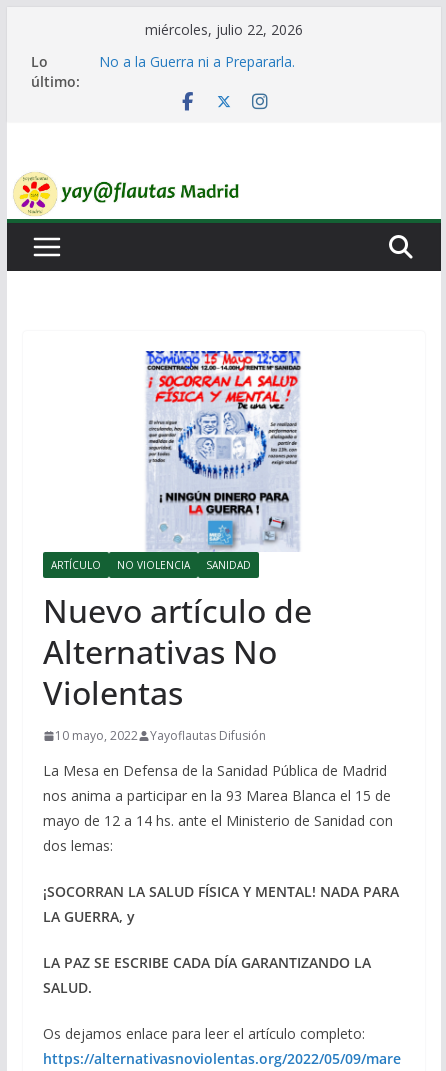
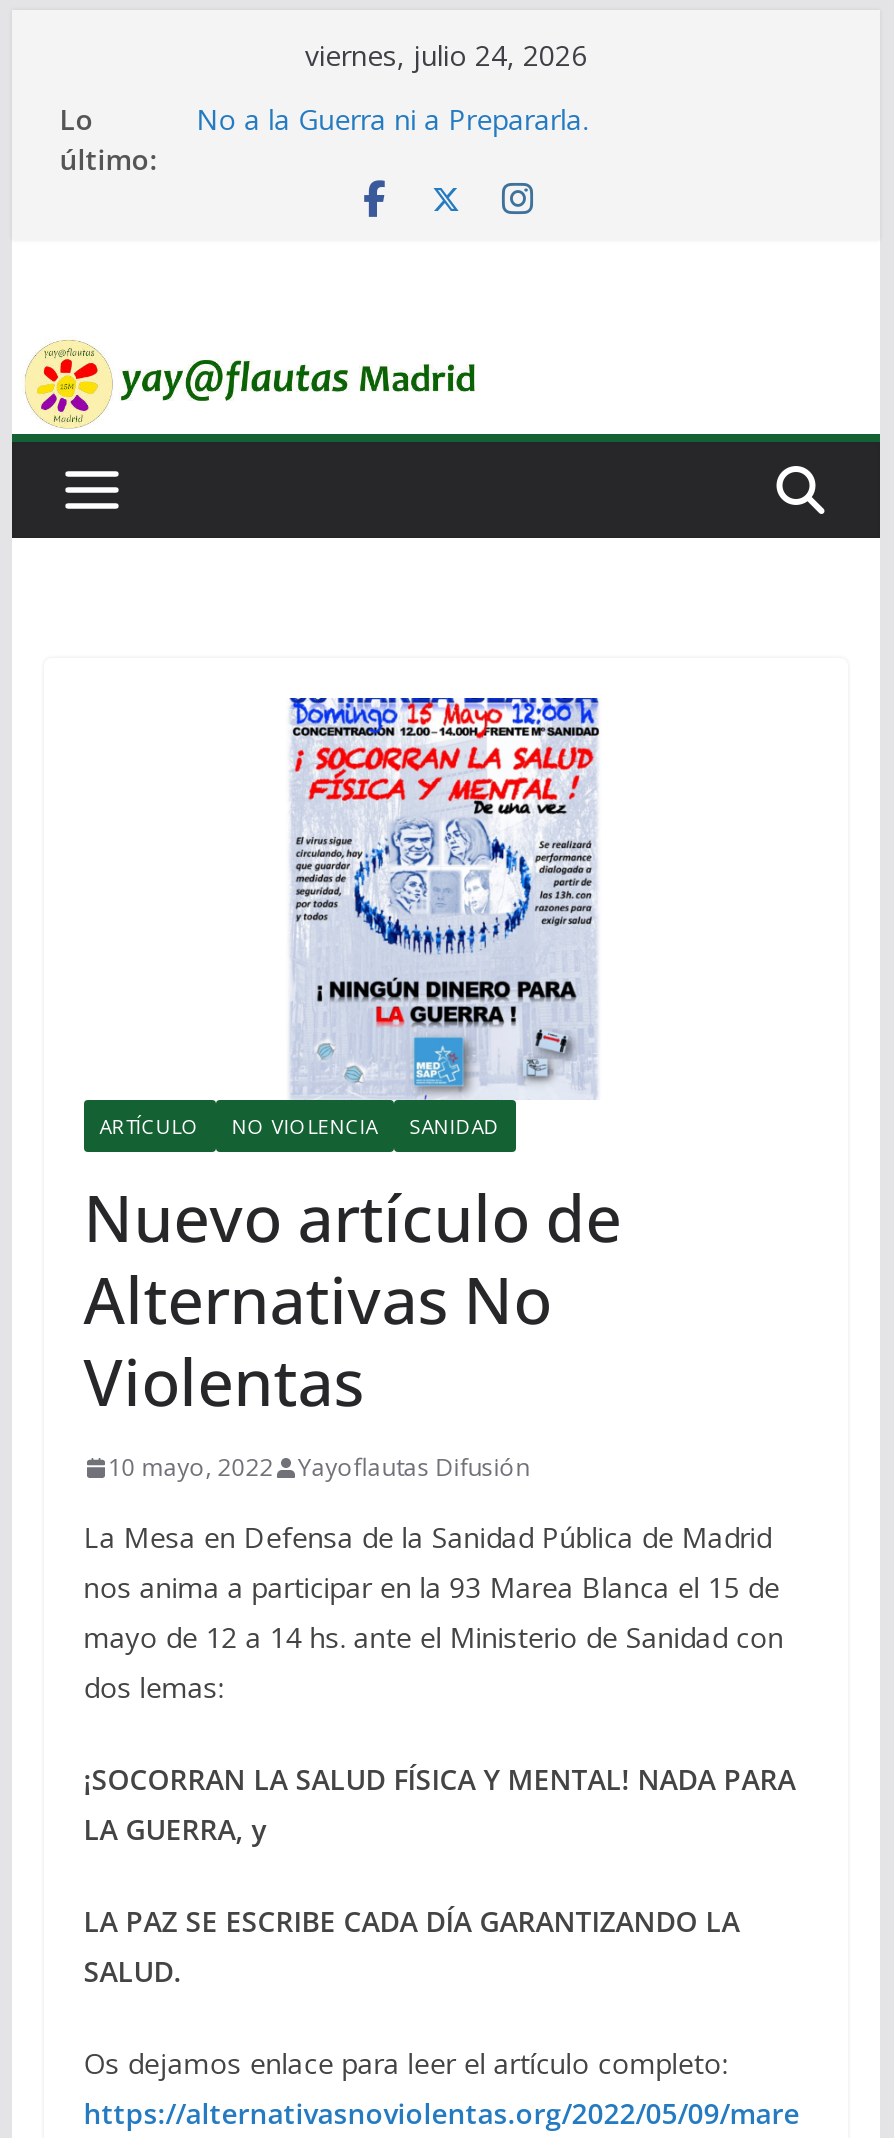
[145,20,303,39] miércoles, julio 22, 2026 -> [305,36,587,74] viernes, julio 24, 2026

